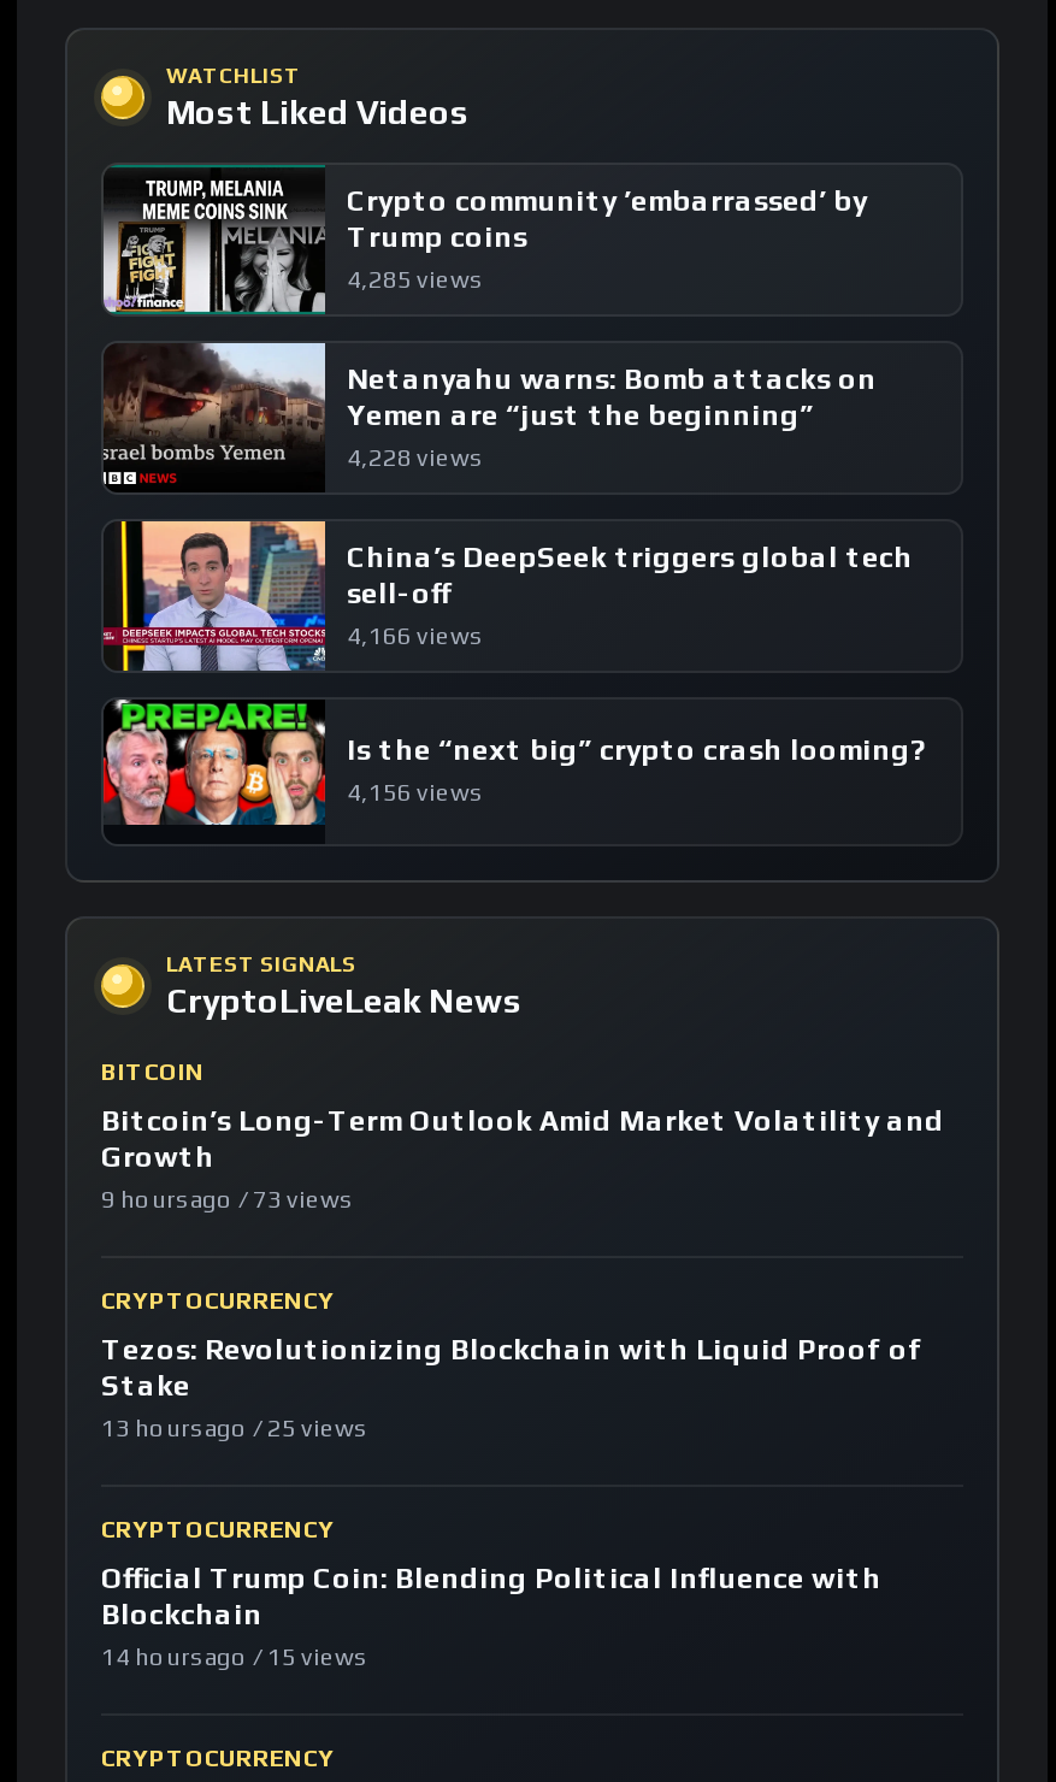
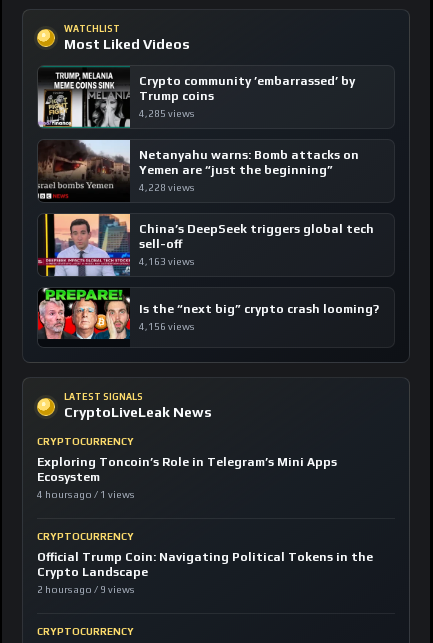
[347,621,479,648] 4,166 views -> [139,255,194,266] 4,163 views
[101,1057,944,1211] BITCOIN | Bitcoin’s Long-Term Outlook Amid Market Volatility and | Growth | 9 hours ago / 73 views -> none
[101,1331,922,1440] Tezos: Revolutionizing Blockchain with Liquid Proof of | Stake | 13 hours ago / 25 views -> [37,455,337,500] Exploring Toncoin’s Role in Telegram’s Mini Apps | Ecosystem | 4 hours ago / 1 views
[101,1560,881,1668] Official Trump Coin: Blending Political Influence with | Blockchain | 14 hours ago / 15 views -> [37,550,373,595] Official Trump Coin: Navigating Political Tokens in the | Crypto Landscape | 2 hours ago / 9 views

